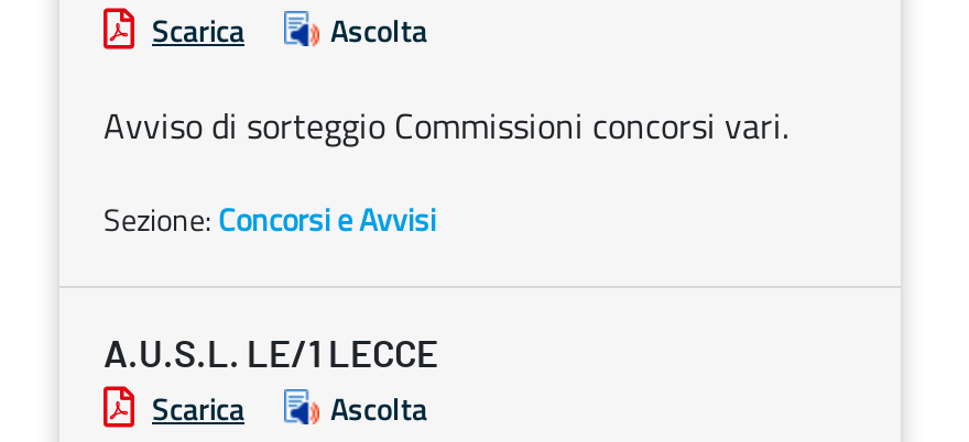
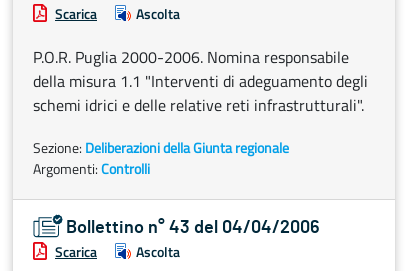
[104,99,788,152] Avviso di sorteggio Commissioni concorsi vari. -> [33,45,368,117] P.O.R. Puglia 2000-2006. Nomina responsabile | della misura 1.1 "Interventi di adeguamento degli | schemi idrici e delle relative reti infrastrutturali".
[104,196,436,242] Sezione: Concorsi e Avvisi -> [33,137,289,179] Sezione: Deliberazioni della Giunta regionale | Argomenti: Controlli
[104,336,438,374] A.U.S.L. LE/1 LECCE -> [66,219,320,237] Bollettino n° 43 del 04/04/2006

